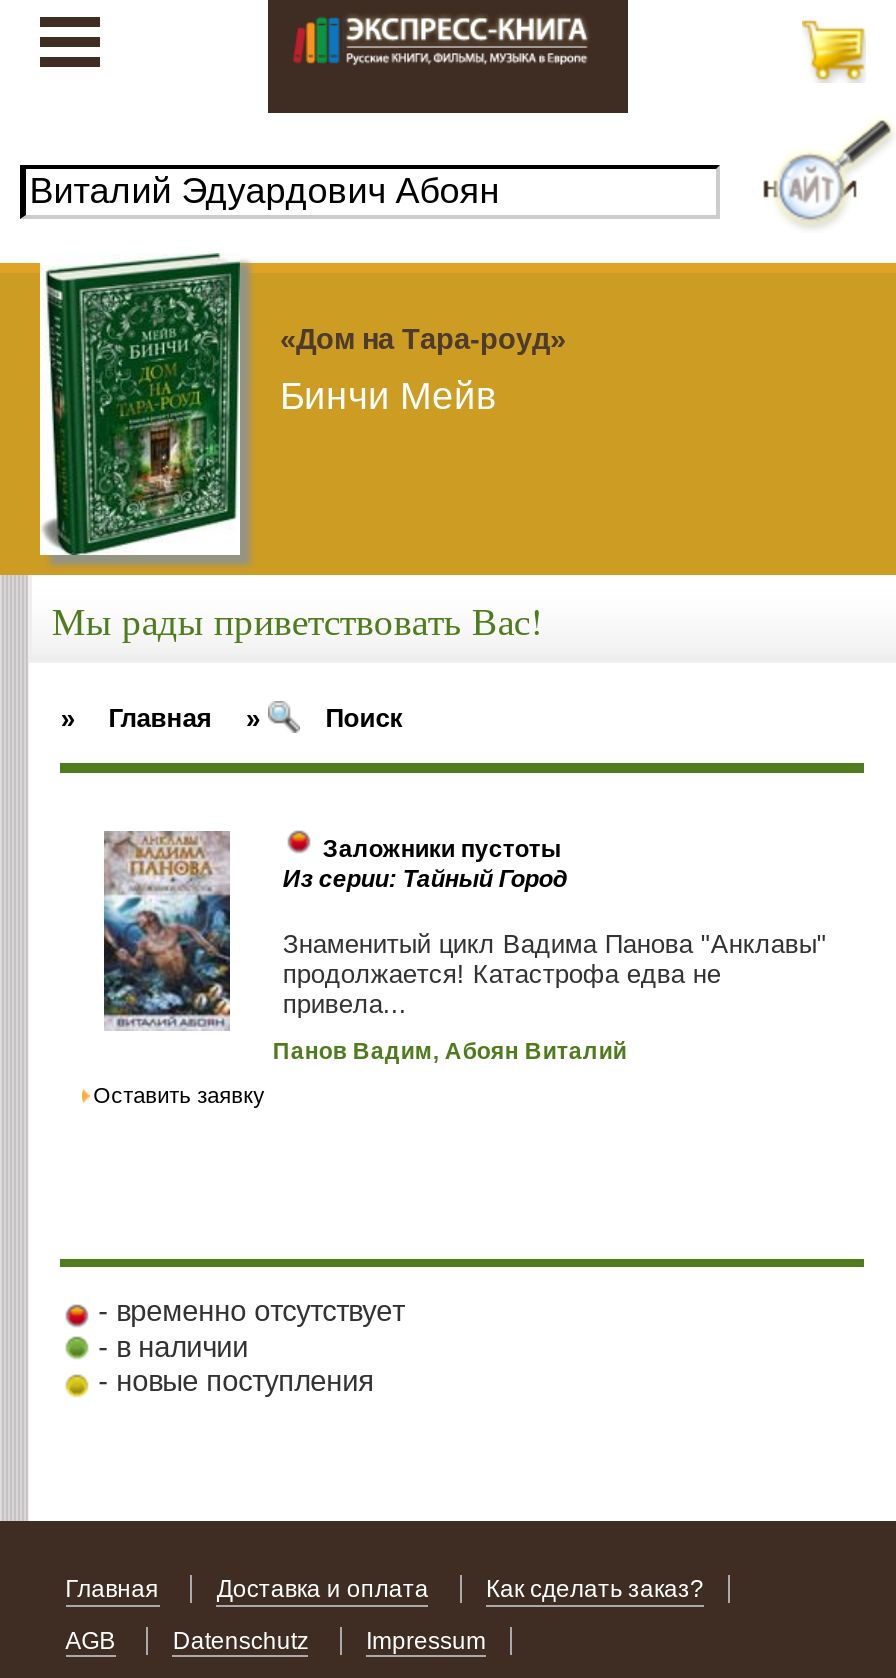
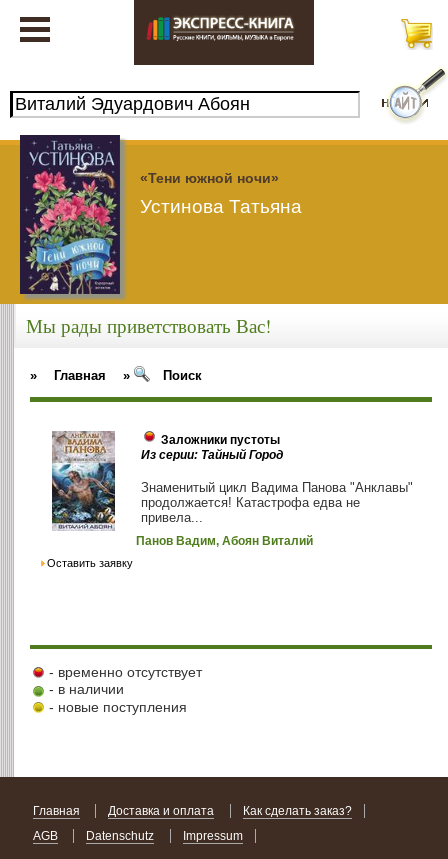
[38,253,566,557] [image] | «Дом на Тара-роуд» -> [19,134,279,295] [image] | «Тени южной ночи»
[280,375,496,417] Бинчи Мейв -> [140,196,302,217] Устинова Татьяна

